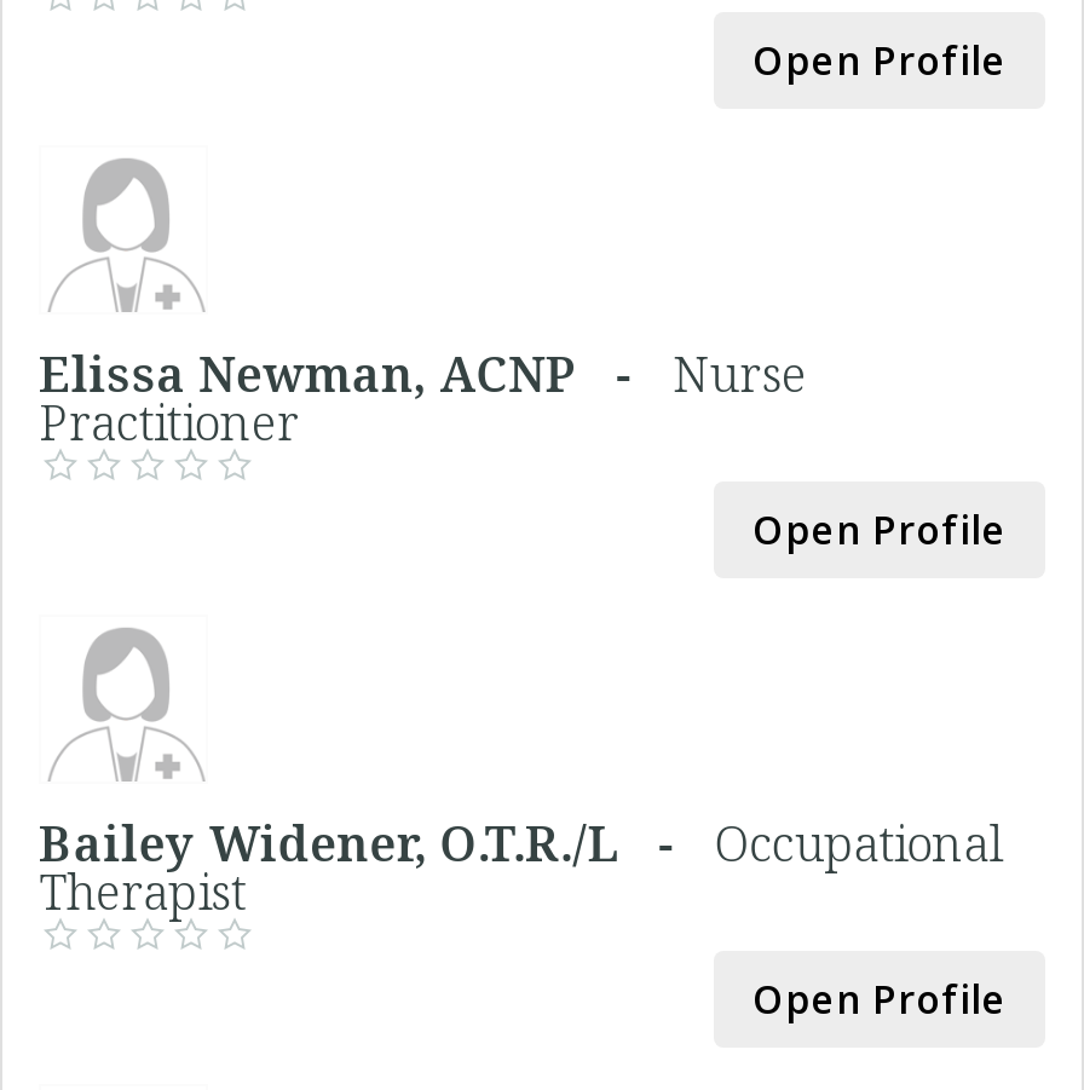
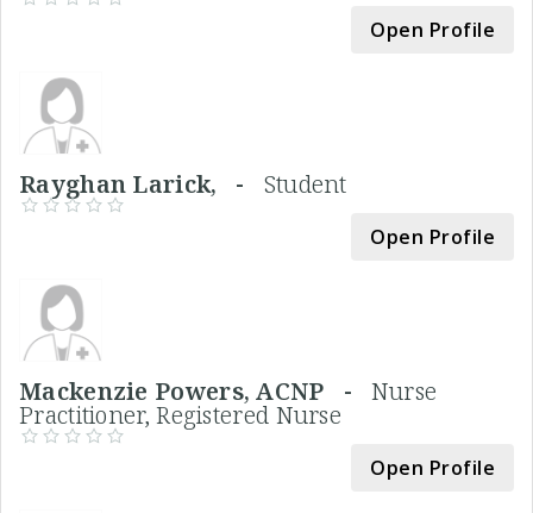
[39,341,806,454] Elissa Newman, ACNP - Nurse | Practitioner -> [19,168,347,200] Rayghan Larick, - Student
[39,810,1001,924] Bailey Widener, O.T.R./L - Occupational | Therapist -> [19,375,437,431] Mackenzie Powers, ACNP - Nurse | Practitioner, Registered Nurse

